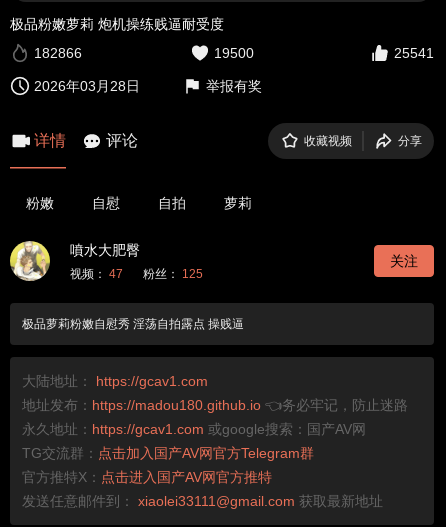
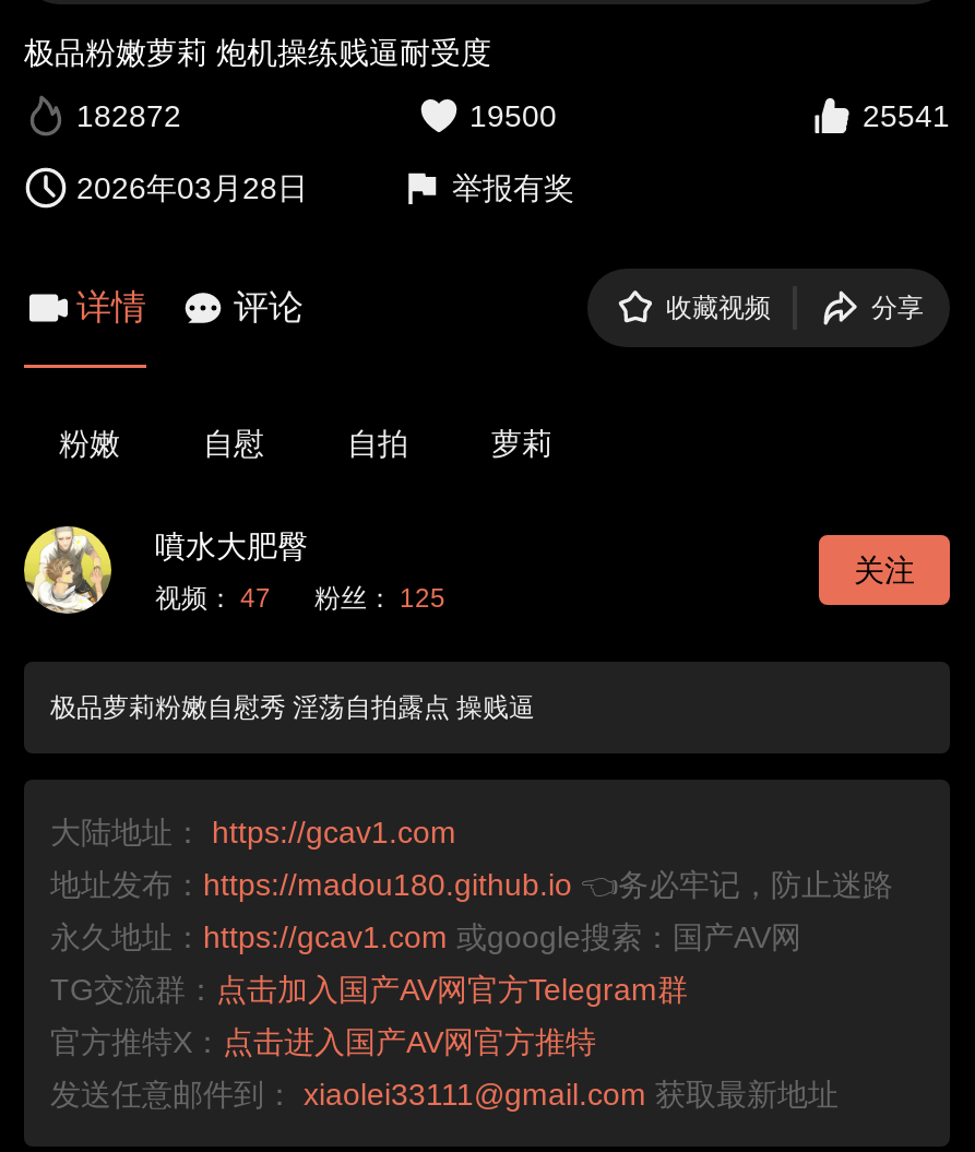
[34,44,82,60] 182866 -> [76,97,181,132] 182872

